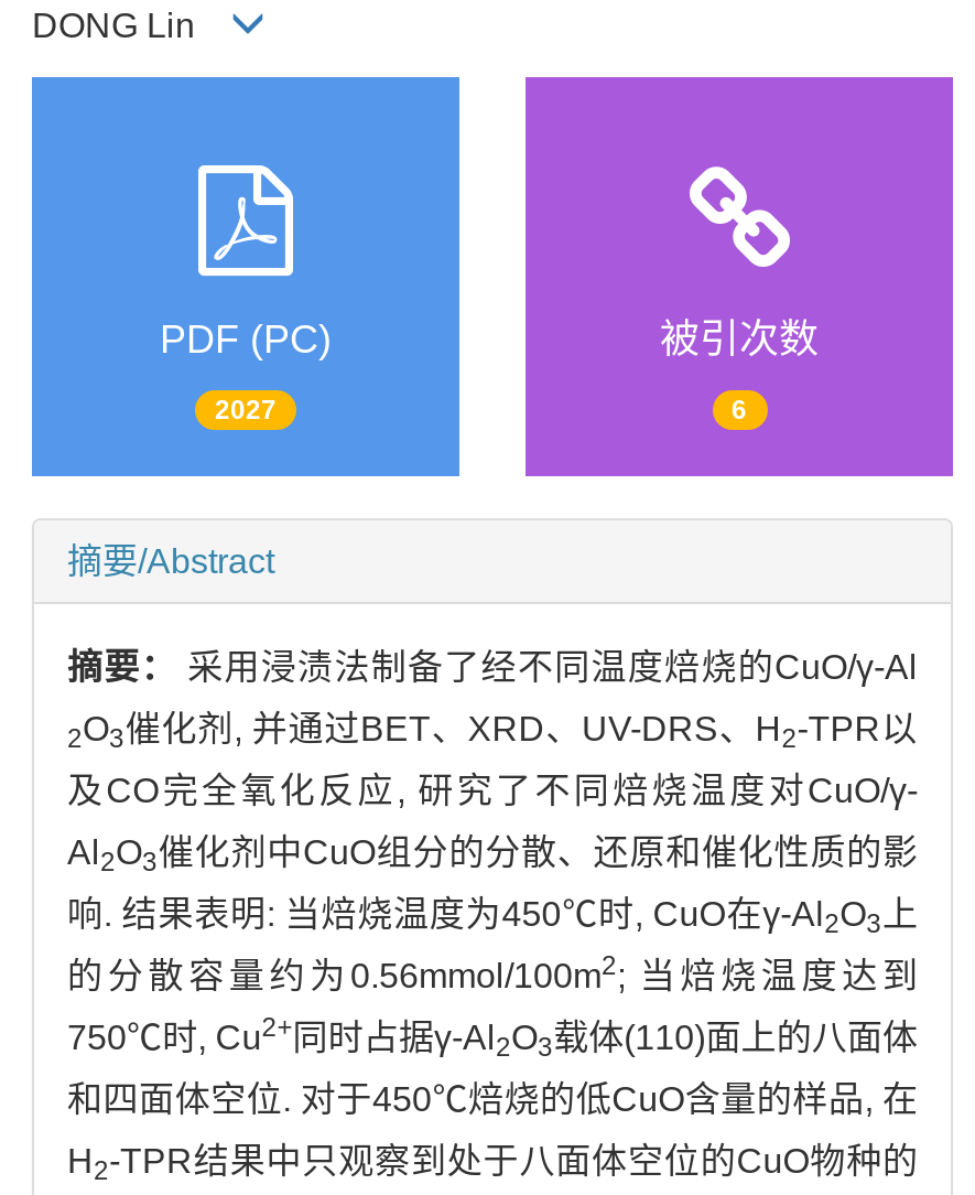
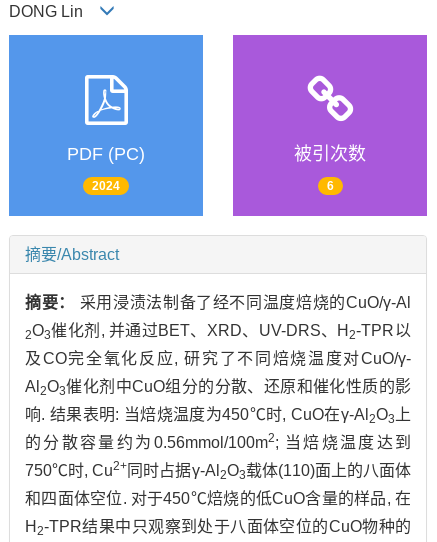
[215,395,277,426] 2027 -> [92,179,120,193] 2024

